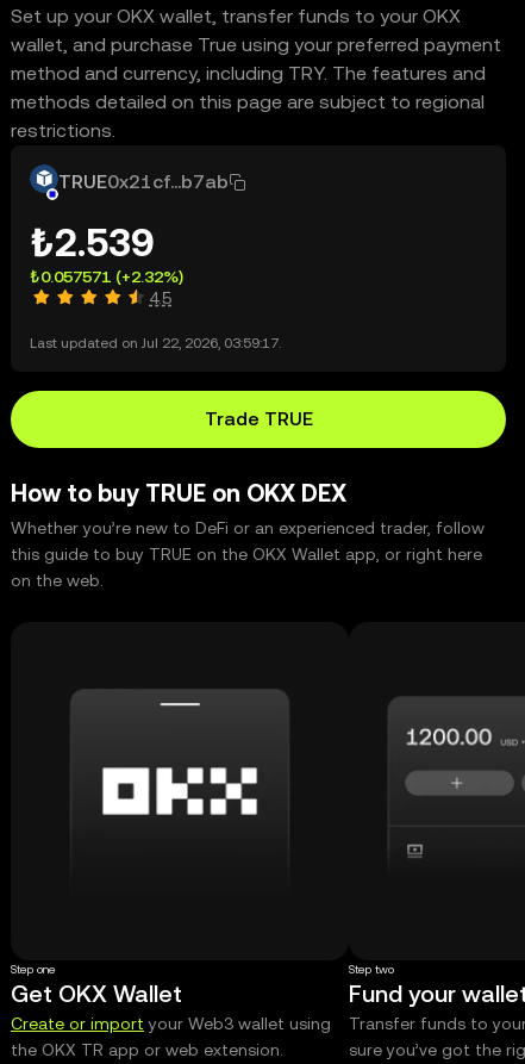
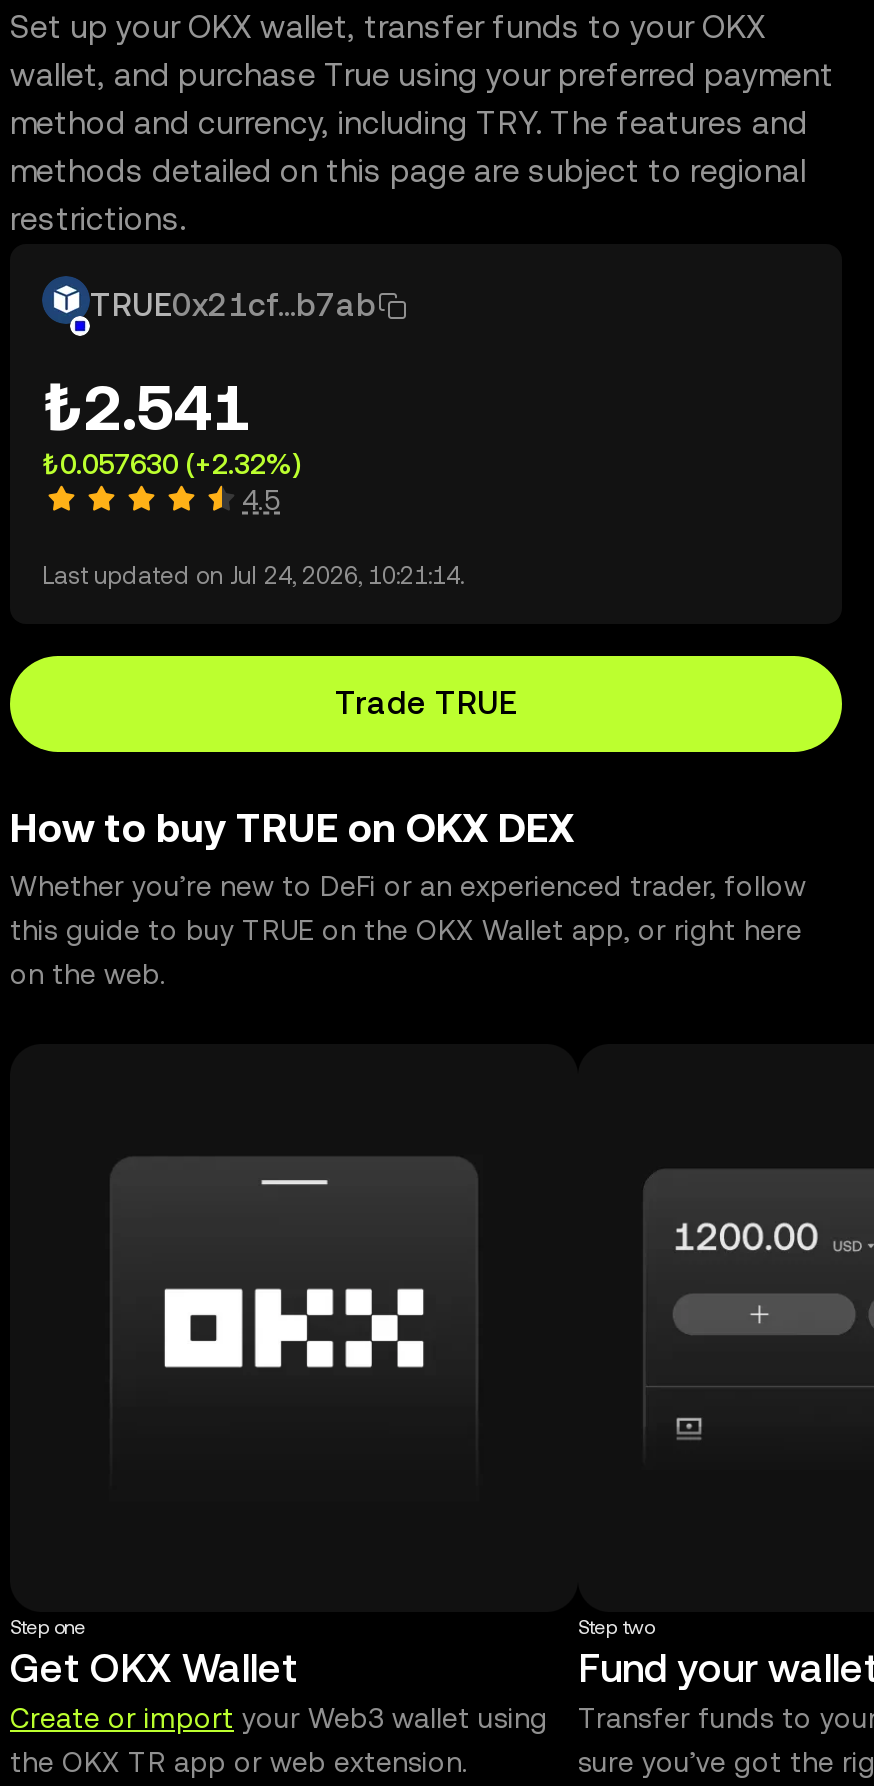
[30,220,154,265] ₺2.539 -> [42,370,250,444] ₺2.541
[30,267,183,286] ₺0.057571 (+2.32%) -> [42,448,300,480] ₺0.057630 (+2.32%)
[30,335,281,351] Last updated on Jul 22, 2026, 03:59:17. -> [42,562,464,590] Last updated on Jul 24, 2026, 10:21:14.

